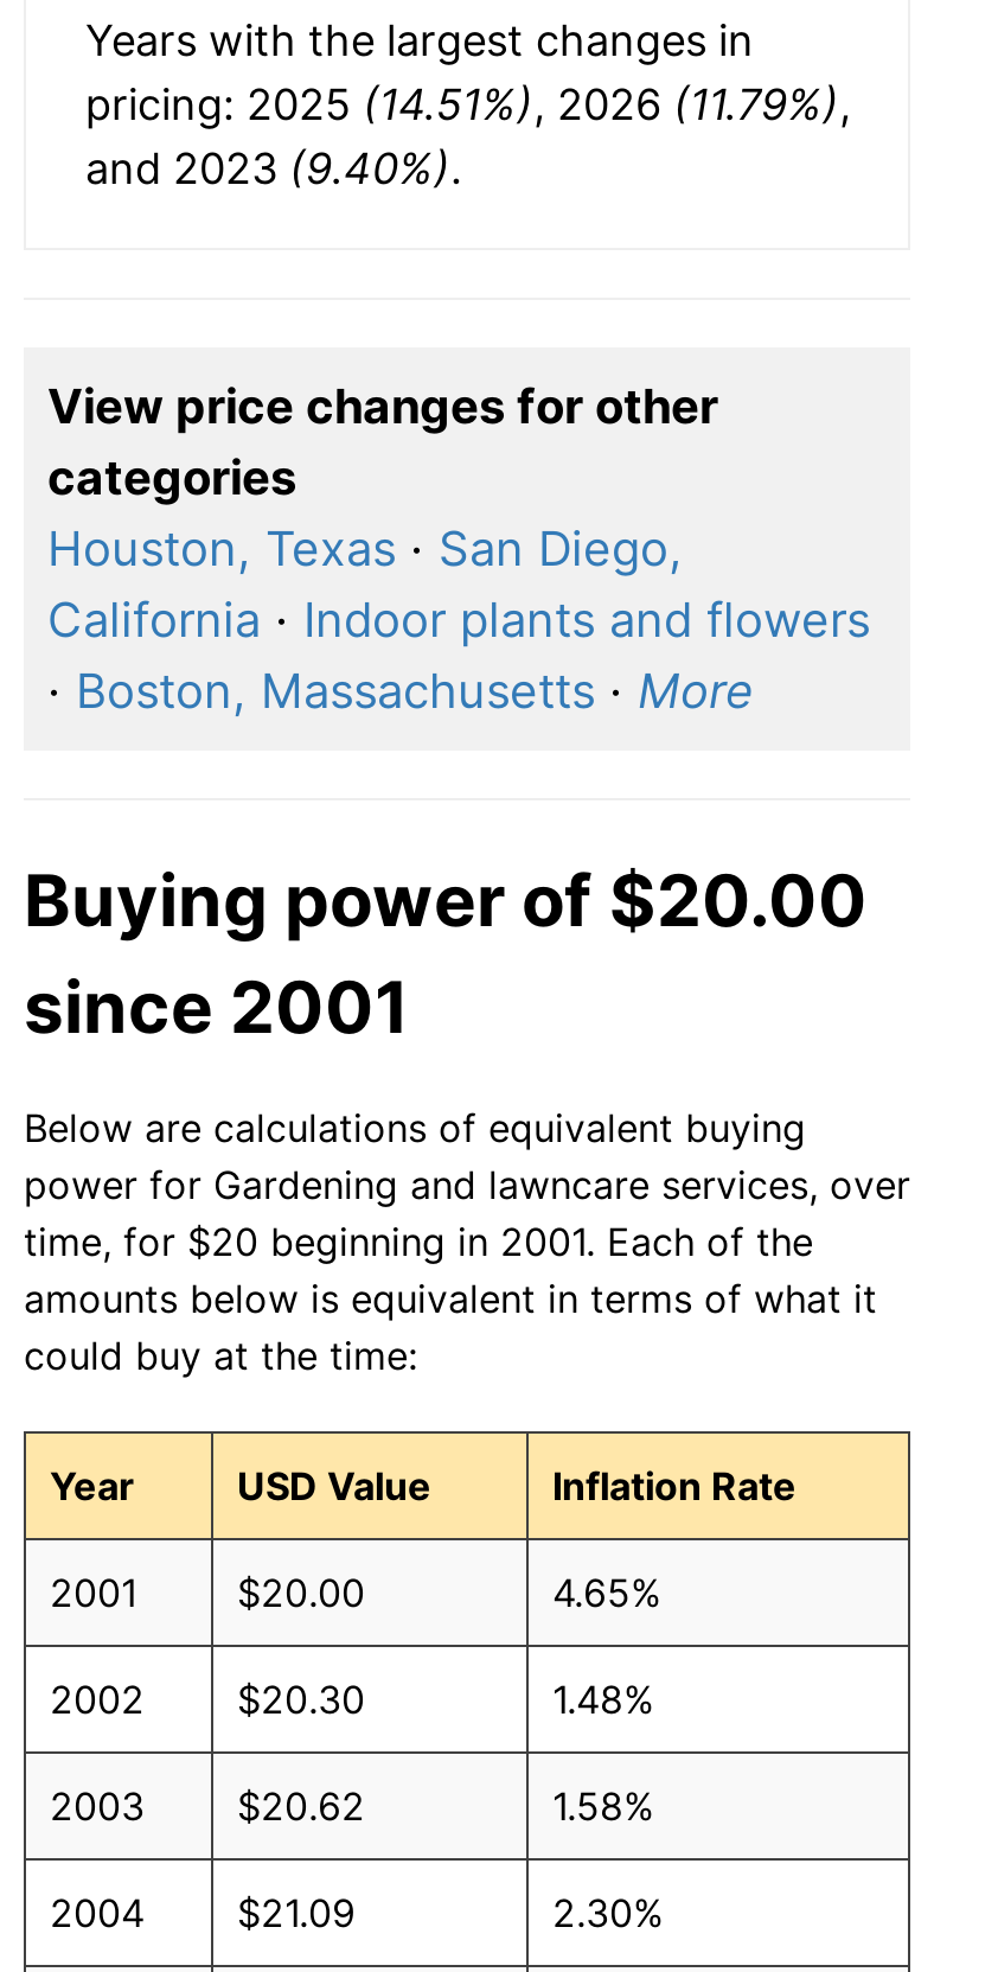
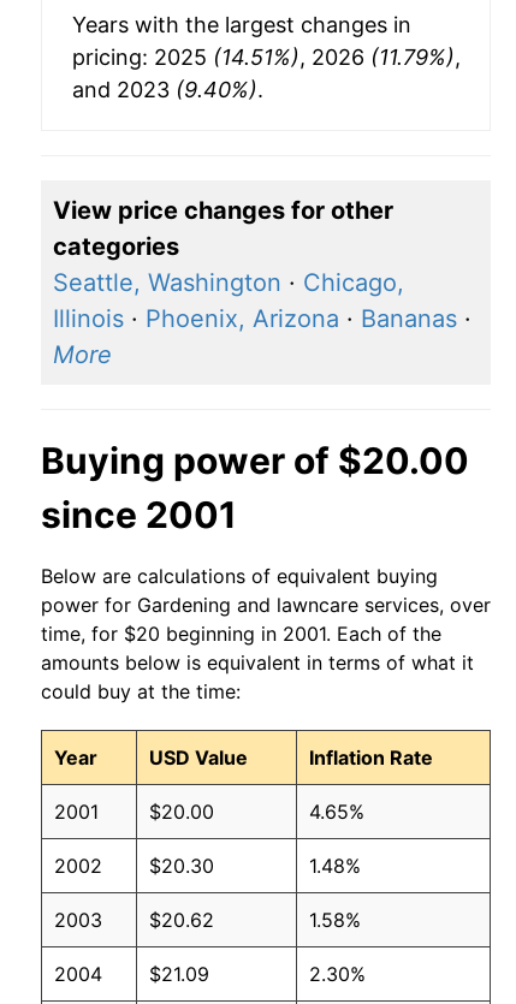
[47,521,870,720] Houston, Texas · San Diego, | California · Indoor plants and flowers | · Boston, Massachusetts · More -> [53,268,471,369] Seattle, Washington · Chicago, | Illinois · Phoenix, Arizona · Bananas · | More

